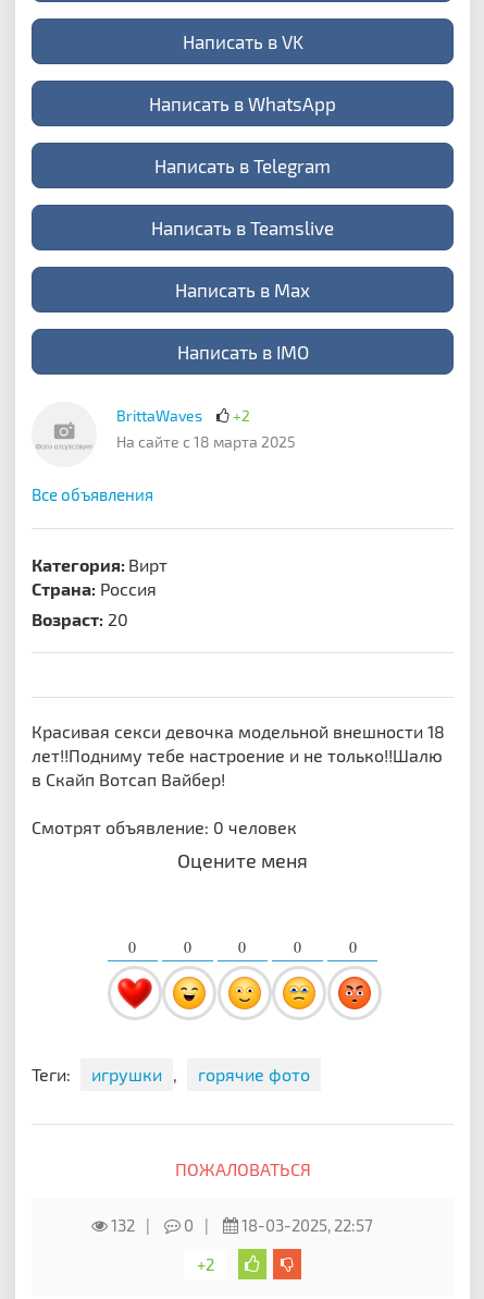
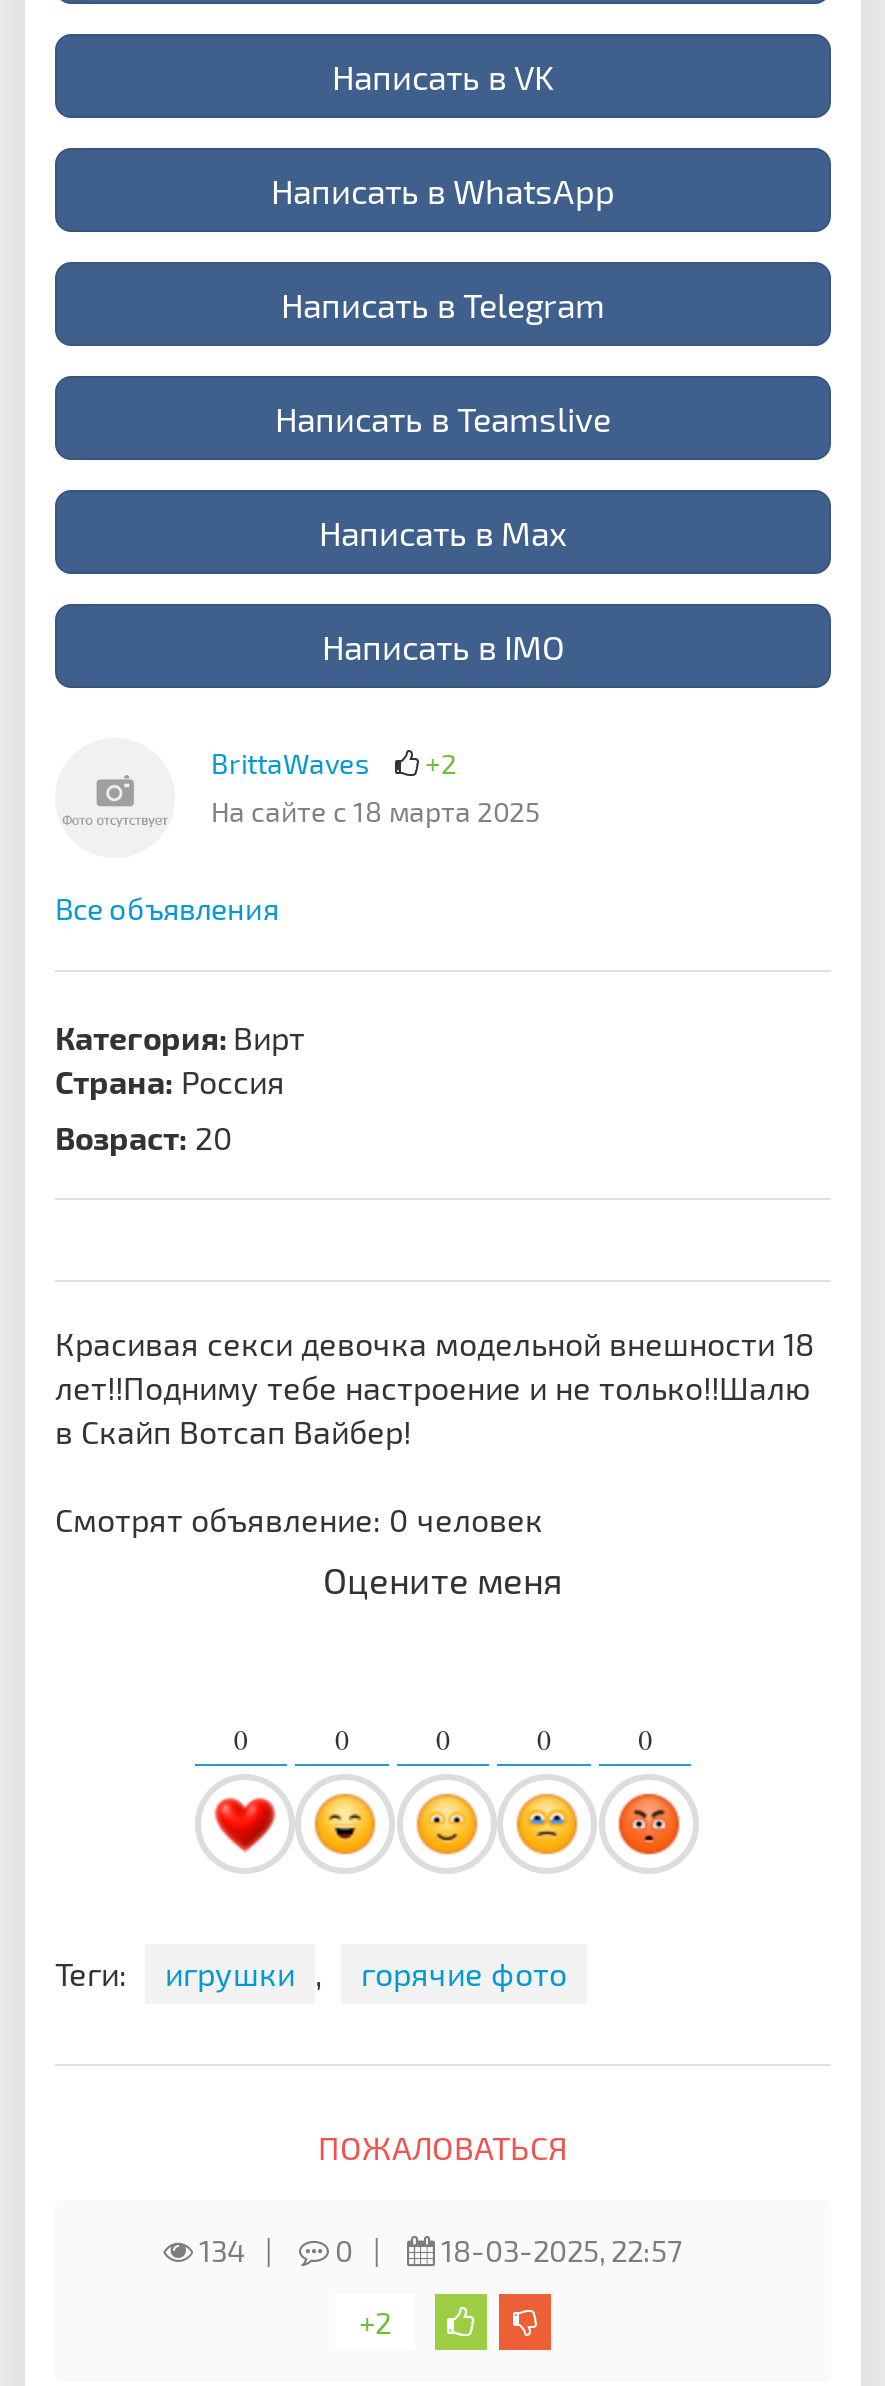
[107,1215,134,1235] 132 -> [193,2232,245,2268] 134

